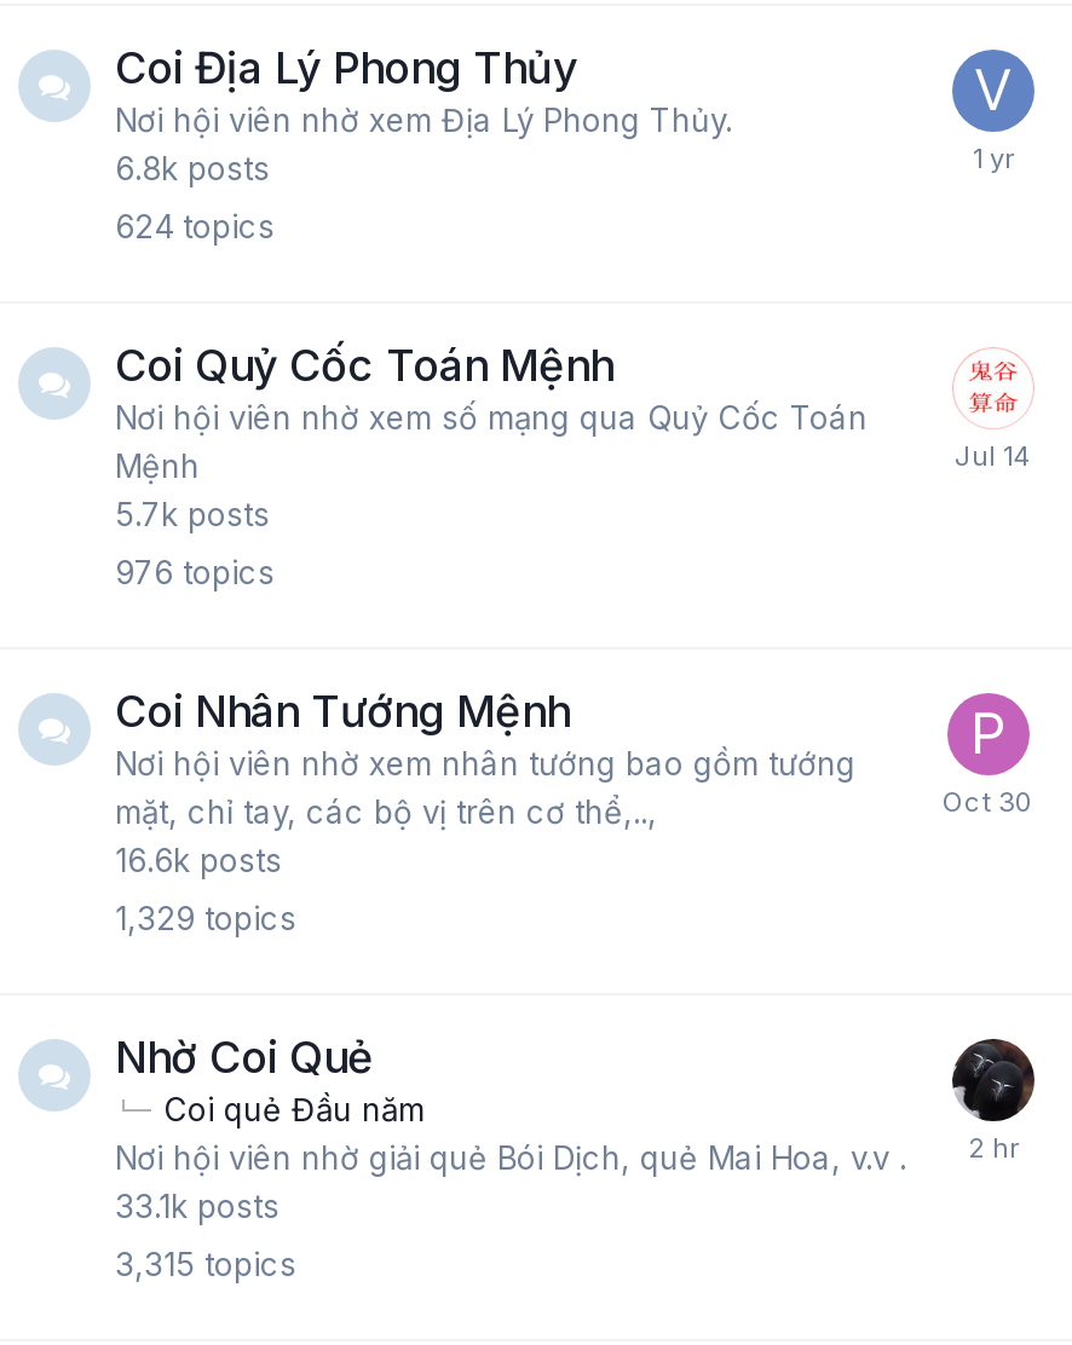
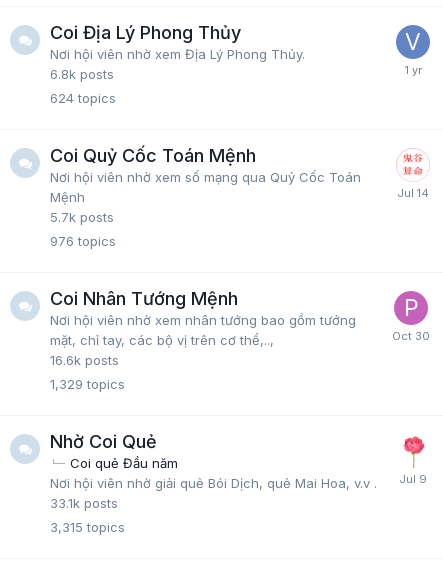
[950,1037,1037,1158] [image] -> [396,434,430,483] [image]

